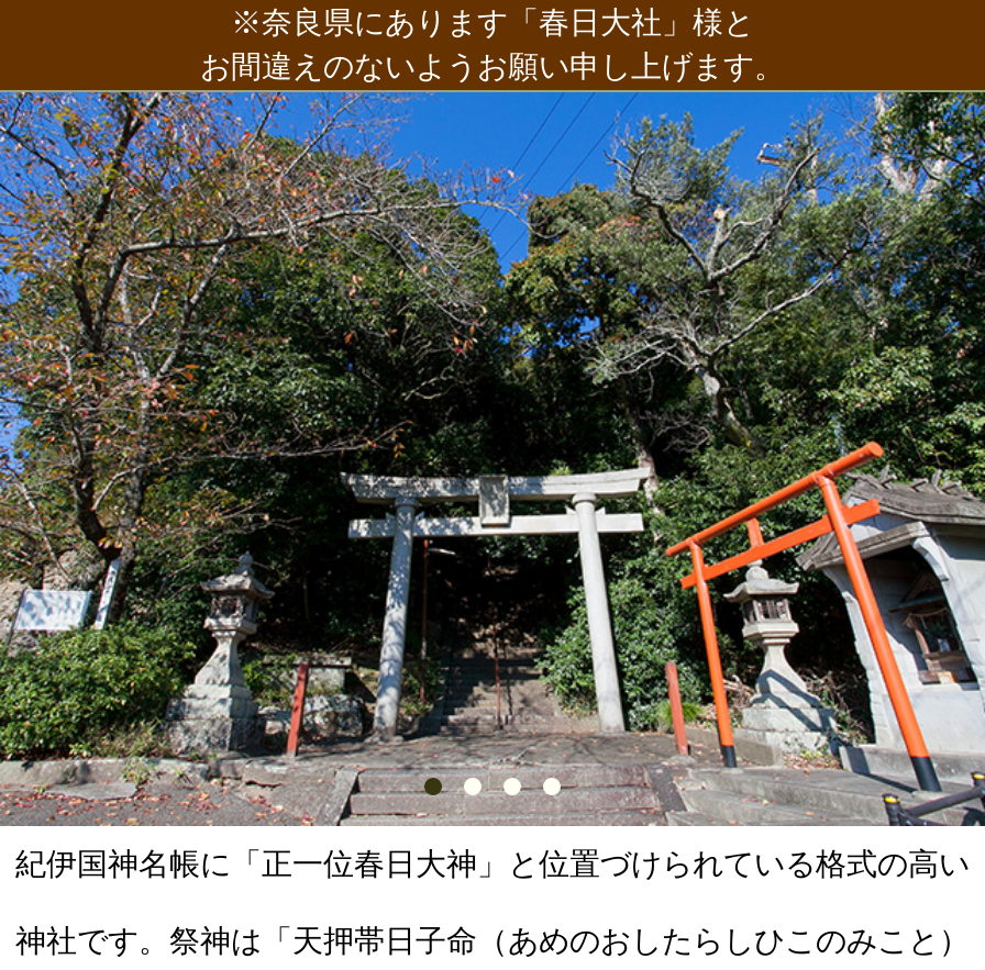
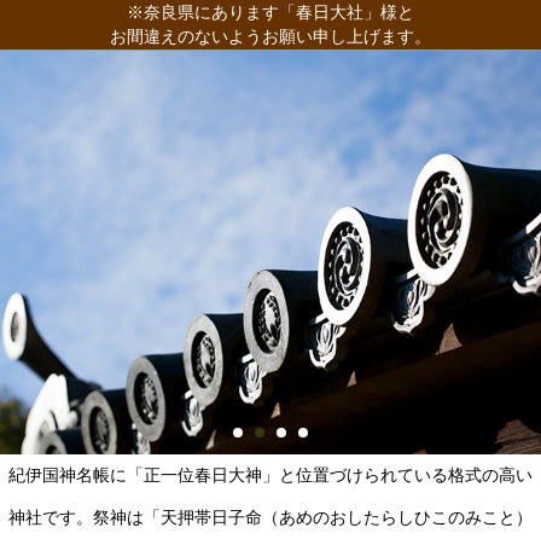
[7,90,978,828] [image] -> [4,50,537,456] [image]

